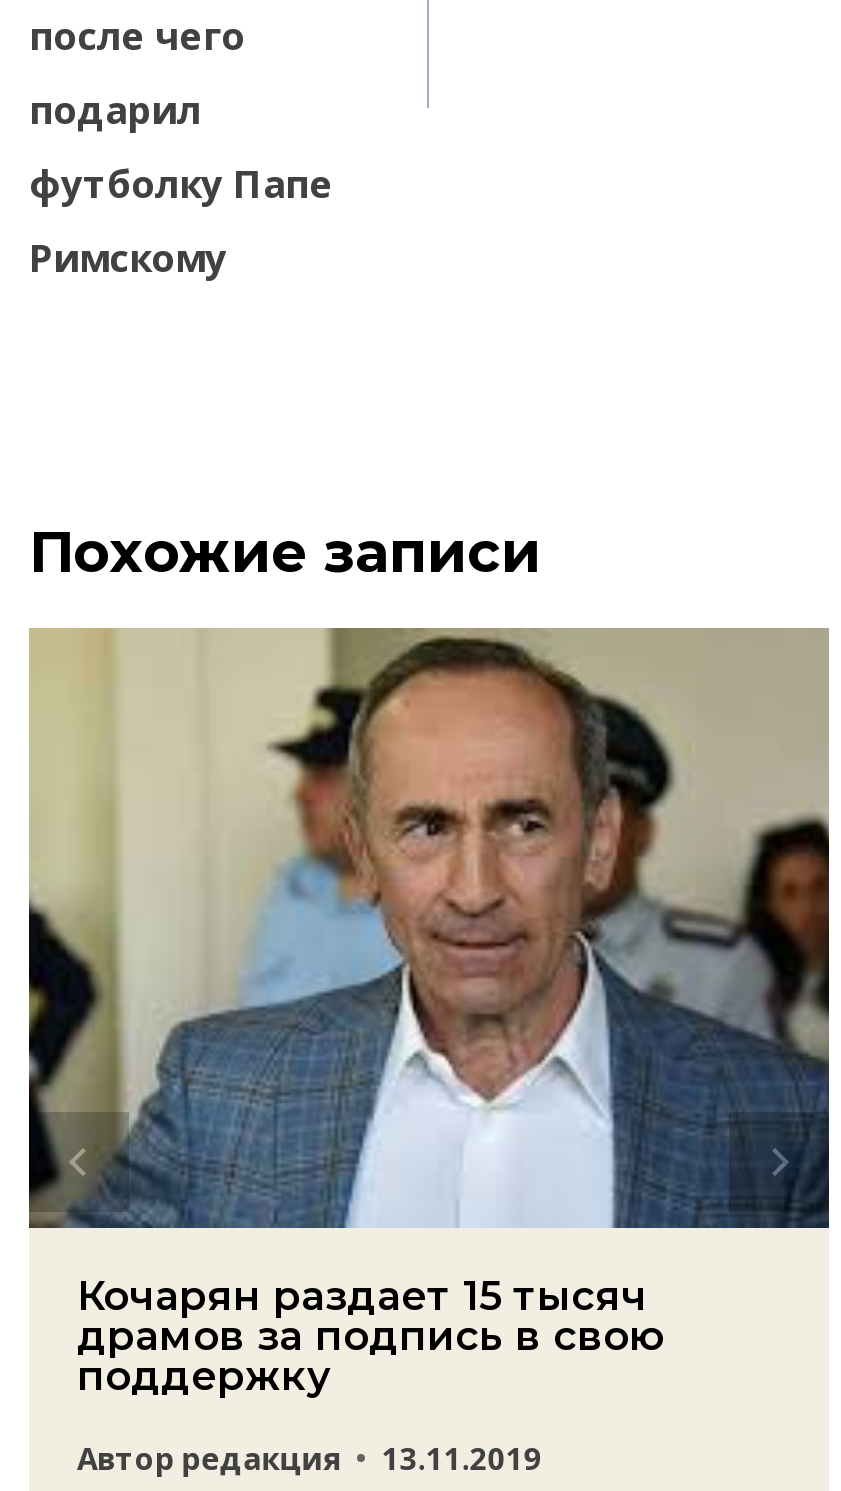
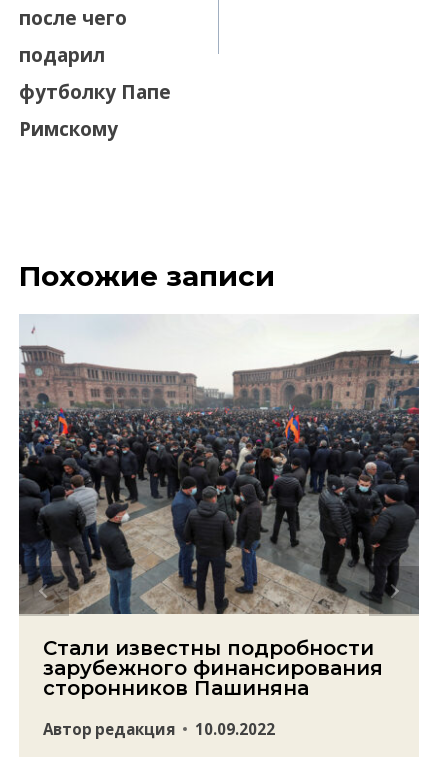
[27,626,831,1401] [image] | Кочарян раздает 15 тысяч | драмов за подпись в свою | поддержку -> [18,314,419,700] [image] | Стали известны подробности | зарубежного финансирования | сторонников Пашиняна
[77,1437,541,1477] Автор редакция 13.11.2019 -> [43,719,275,739] Автор редакция 10.09.2022

